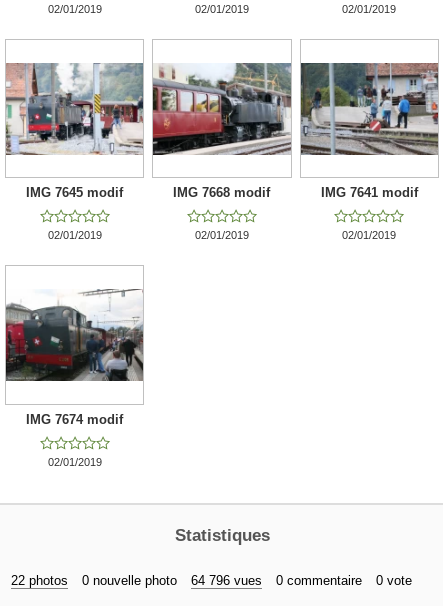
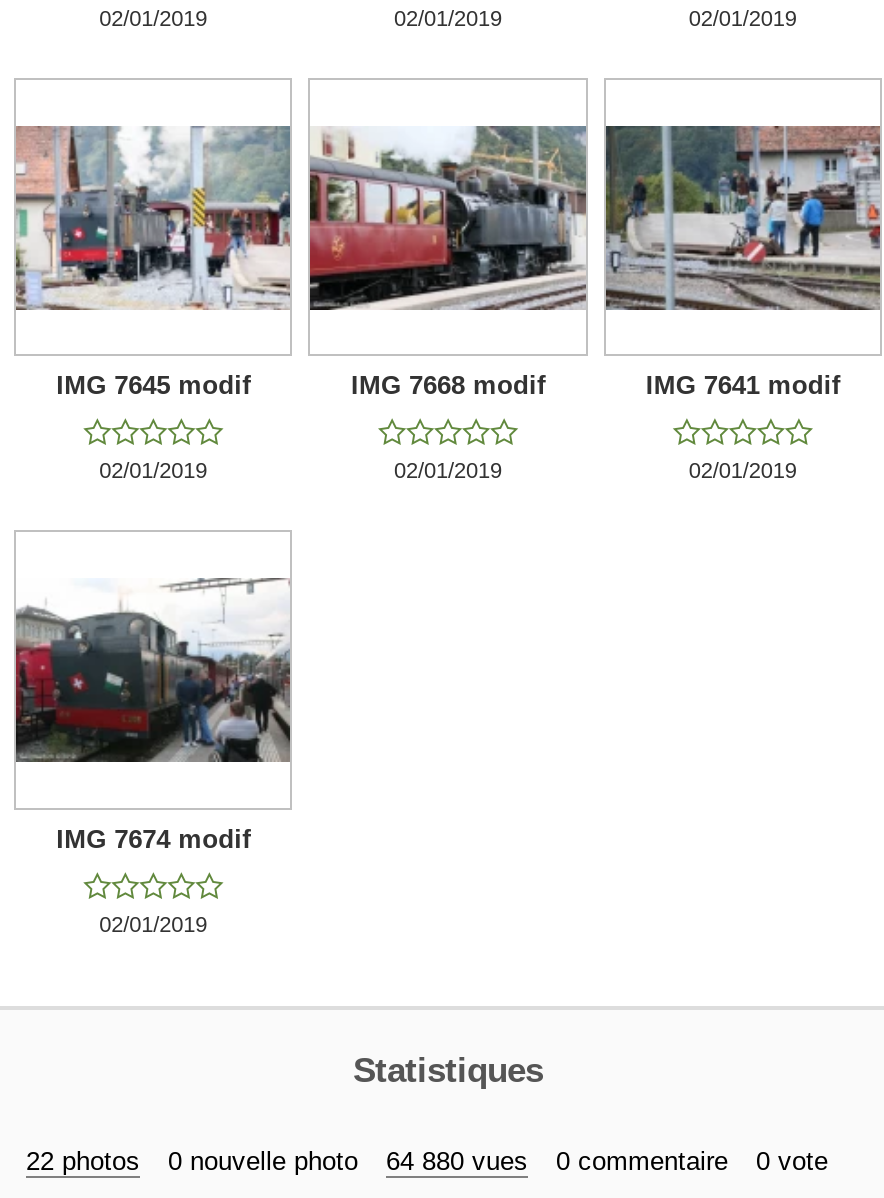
[11,573,412,588] 22 photos 0 nouvelle photo 64 796 vues 0 commentaire 0 vote -> [26,1145,828,1175] 22 photos 0 nouvelle photo 64 880 vues 0 commentaire 0 vote

